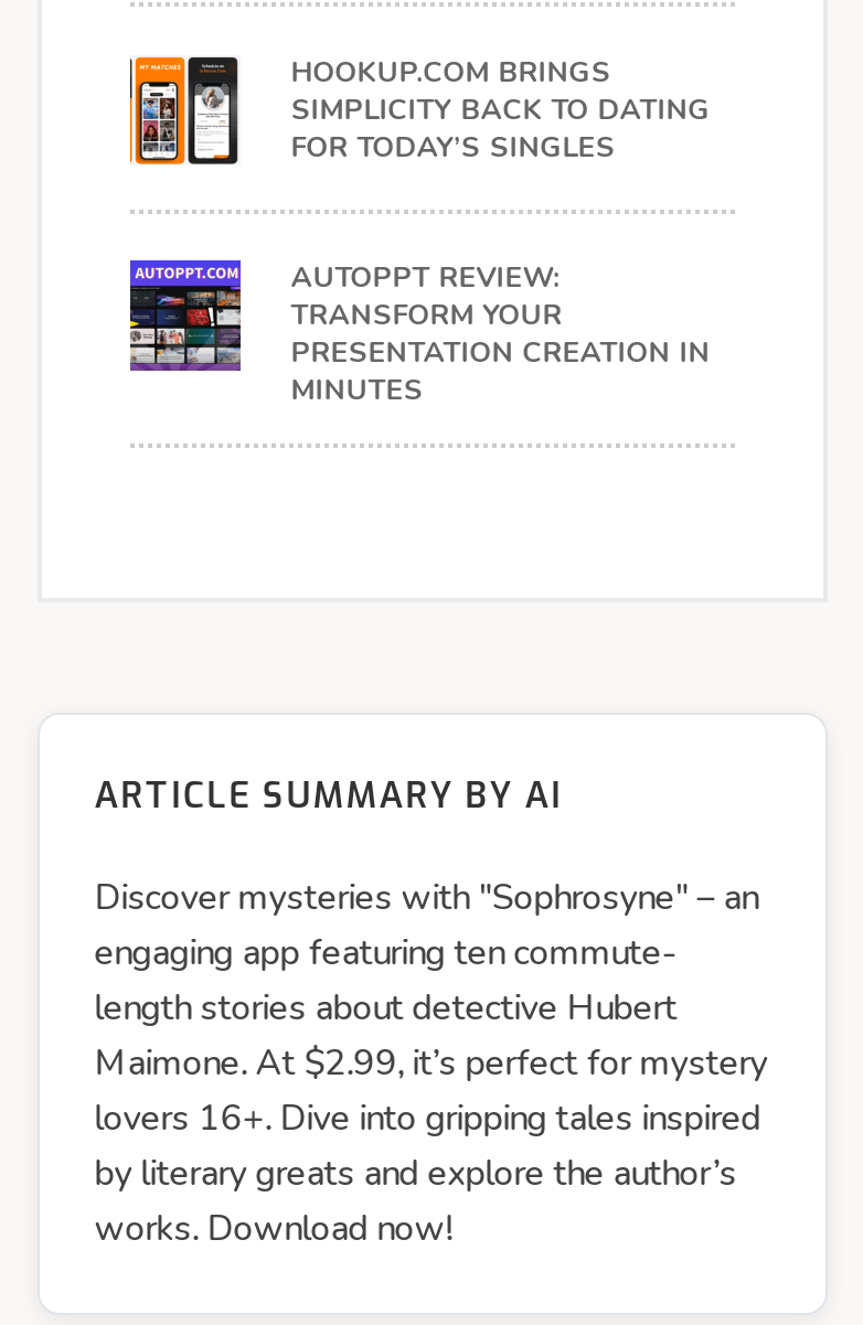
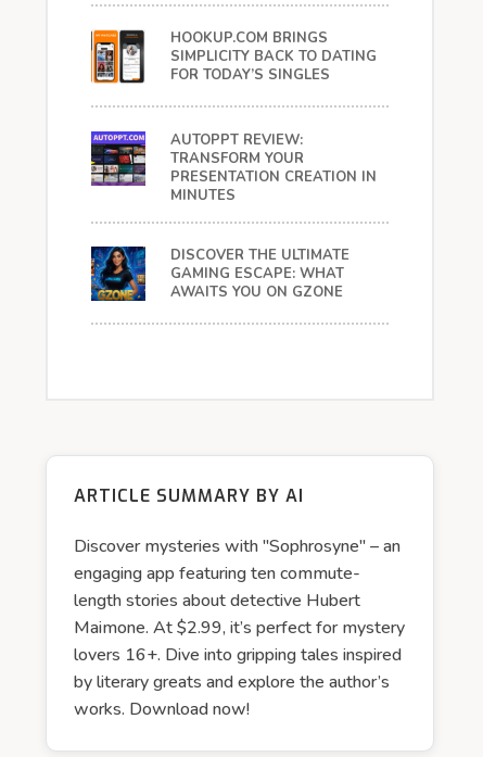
none -> [90,245,349,302] [image] | DISCOVER THE ULTIMATE | GAMING ESCAPE: WHAT | AWAITS YOU ON GZONE

